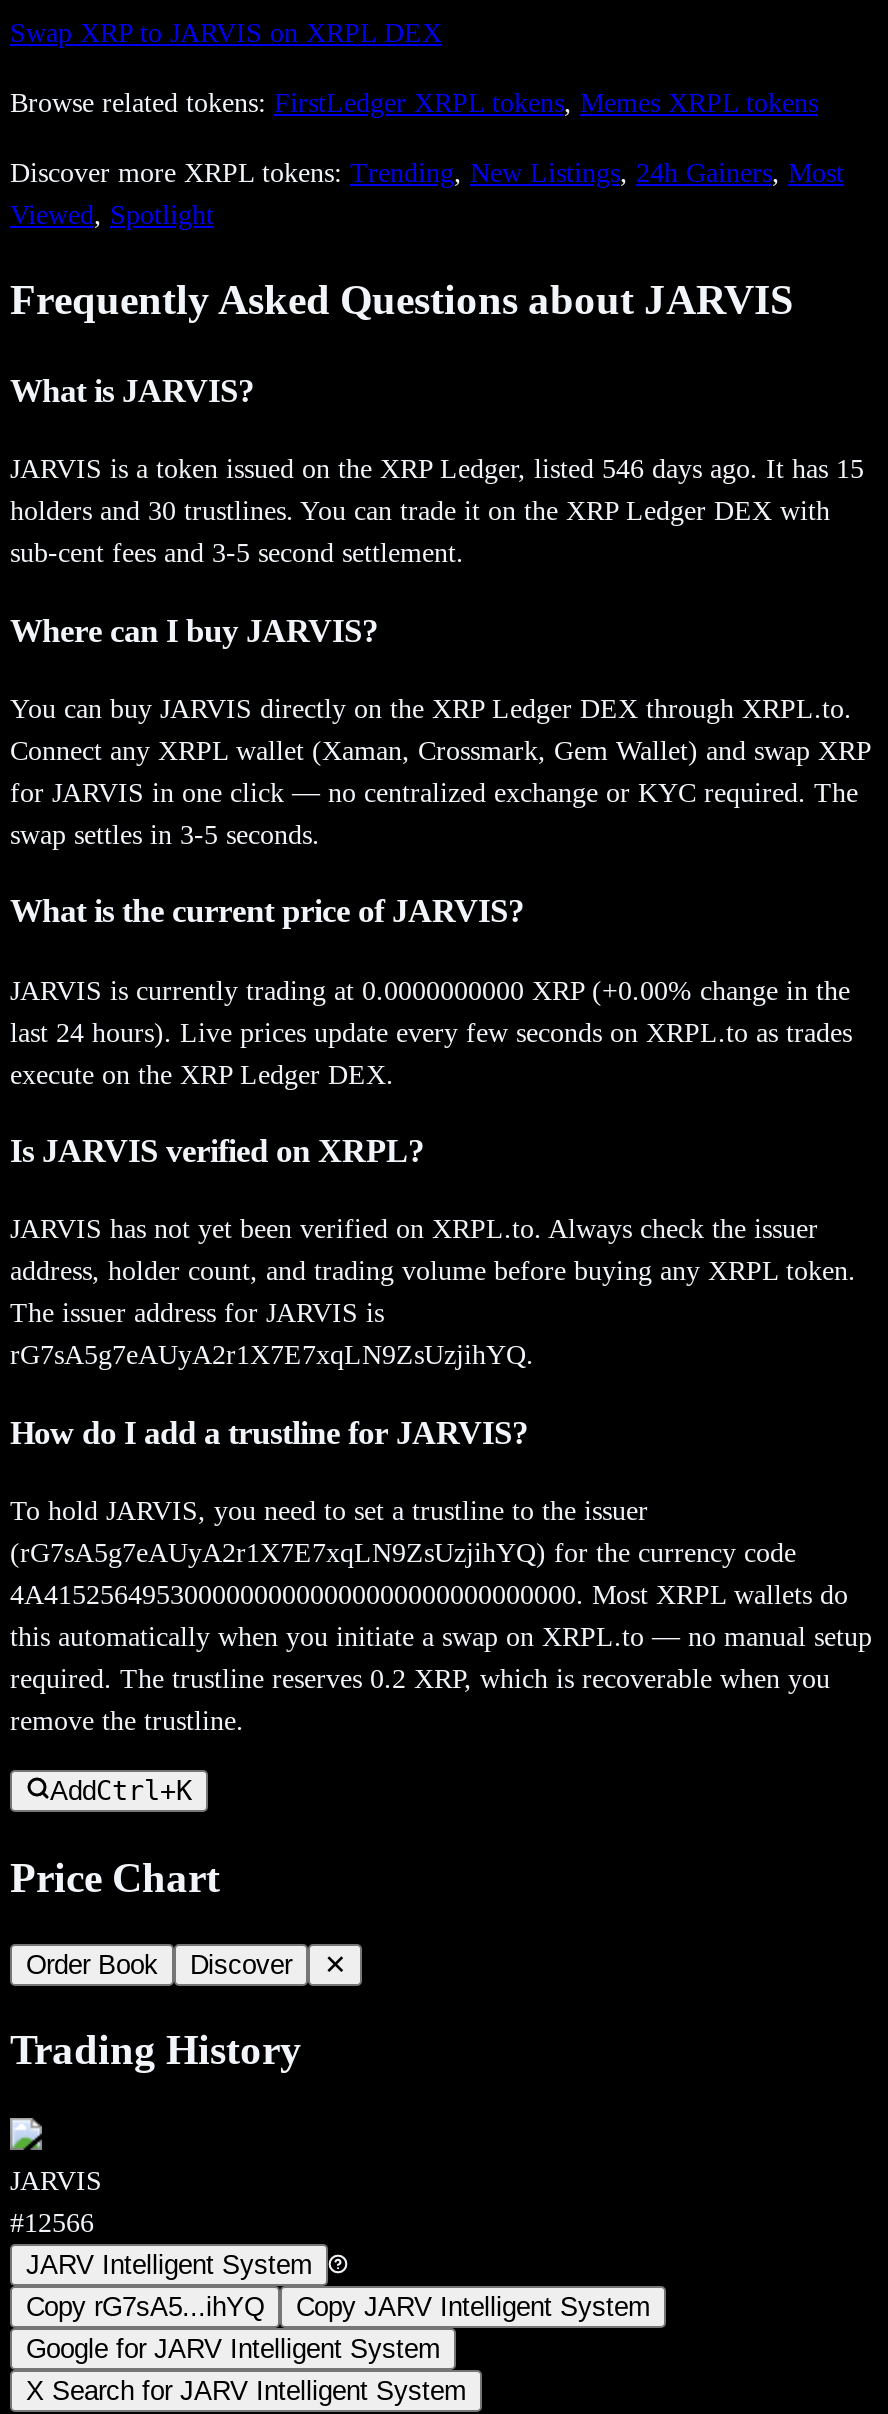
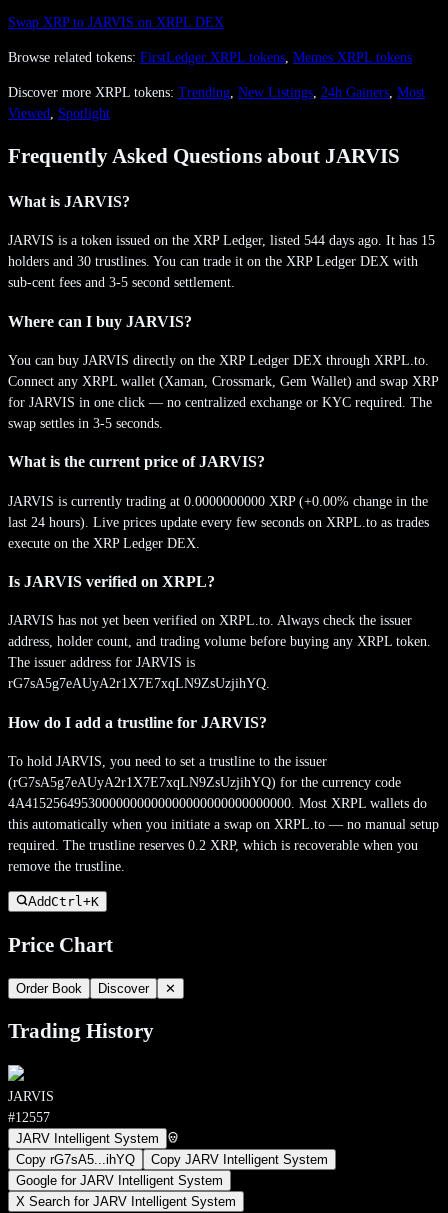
[10,454,864,484] JARVIS is a token issued on the XRP Ledger, listed 546 days ago. It has 15 -> [8,233,435,248] JARVIS is a token issued on the XRP Ledger, listed 544 days ago. It has 15
[10,2208,94,2238] #12566 -> [8,1110,50,1125] #12557

